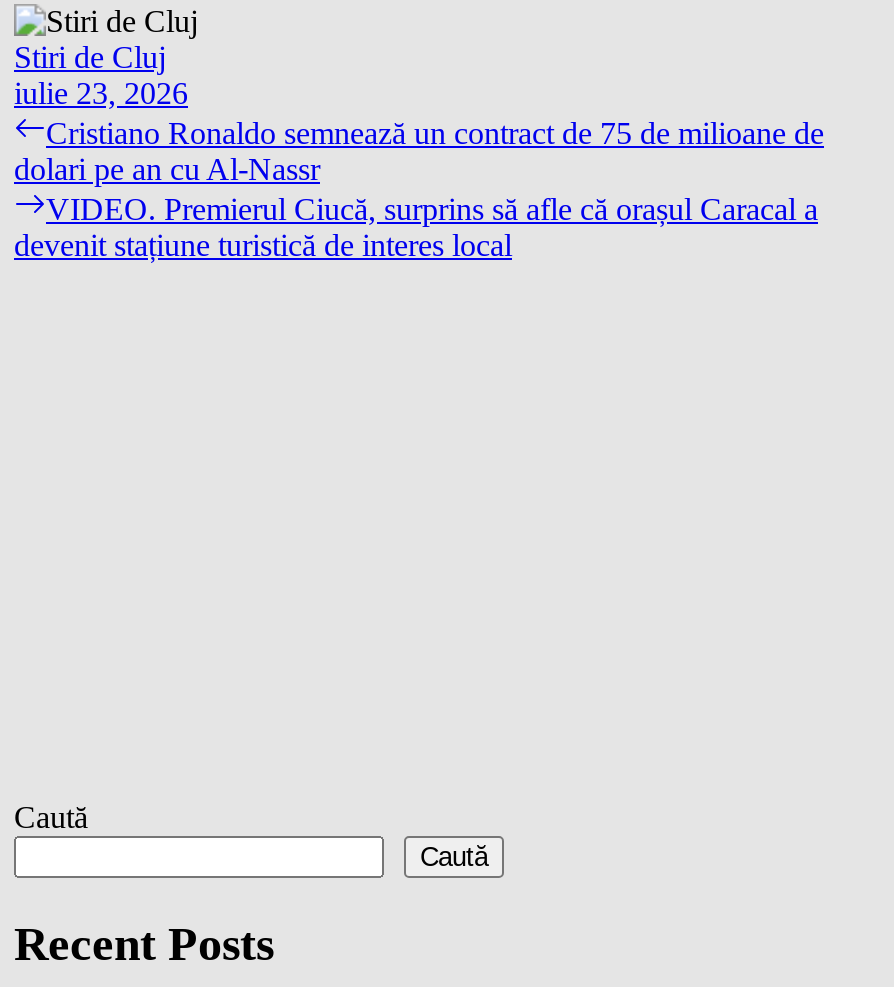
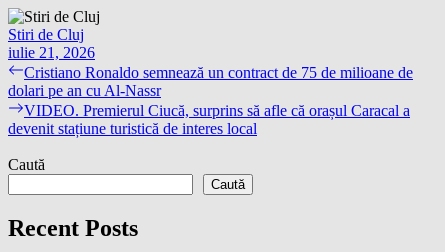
[14,76,188,110] iulie 23, 2026 -> [8,44,95,61] iulie 21, 2026

